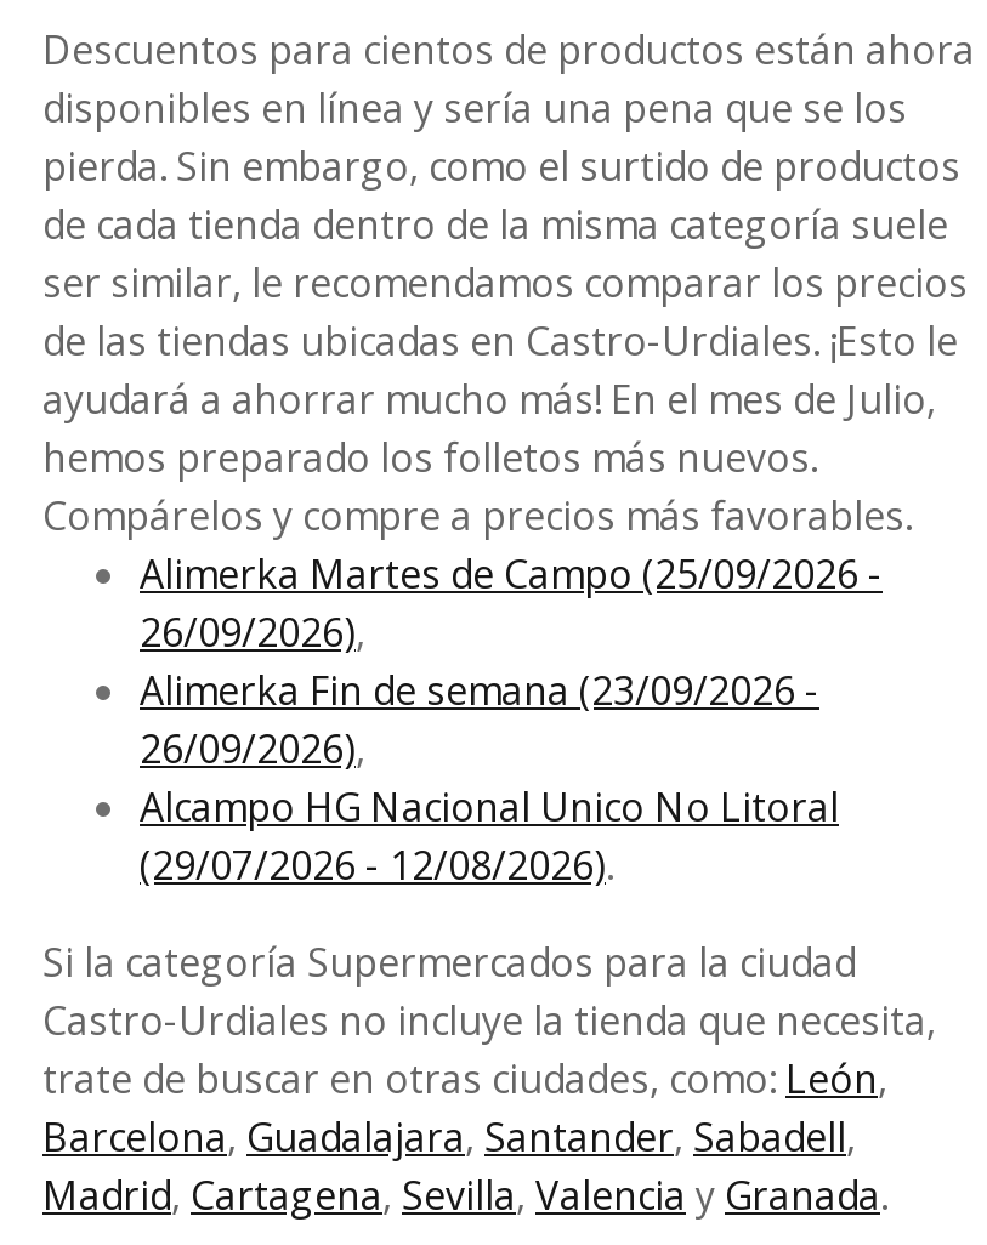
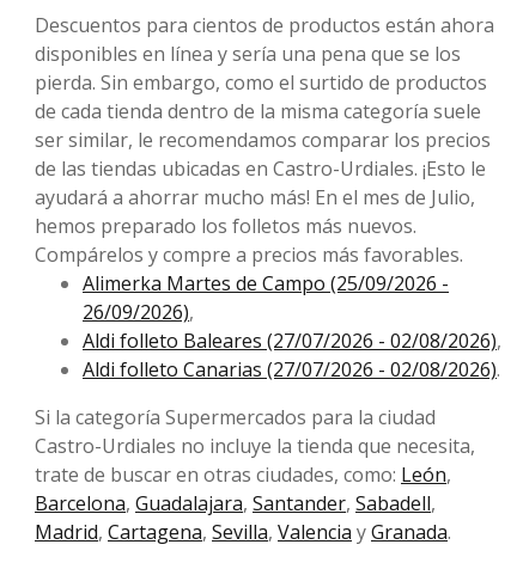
[140,664,839,892] Alimerka Fin de semana (23/09/2026 - | 26/09/2026), | Alcampo HG Nacional Unico No Litoral | (29/07/2026 - 12/08/2026). -> [83,327,501,382] Aldi folleto Baleares (27/07/2026 - 02/08/2026), | Aldi folleto Canarias (27/07/2026 - 02/08/2026).

